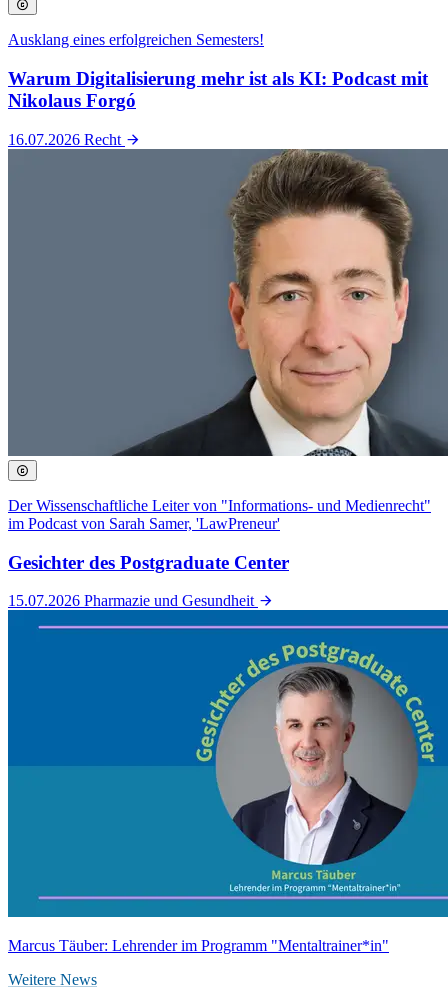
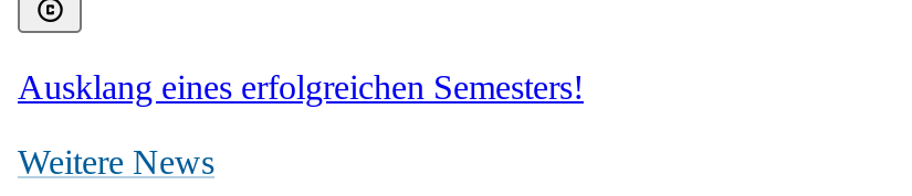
[8,68,445,482] [image] | Warum Digitalisierung mehr ist als KI: Podcast mit | Nikolaus Forgó | 16.07.2026 Recht -> none
[7,497,445,918] [image] | Der Wissenschaftliche Leiter von "Informations- und Medienrecht" | im Podcast von Sarah Samer, 'LawPreneur' | Gesichter des Postgraduate Center | 15.07.2026 Pharmazie und Gesundheit -> none
[8,937,389,954] Marcus Täuber: Lehrender im Programm "Mentaltrainer*in" -> none

